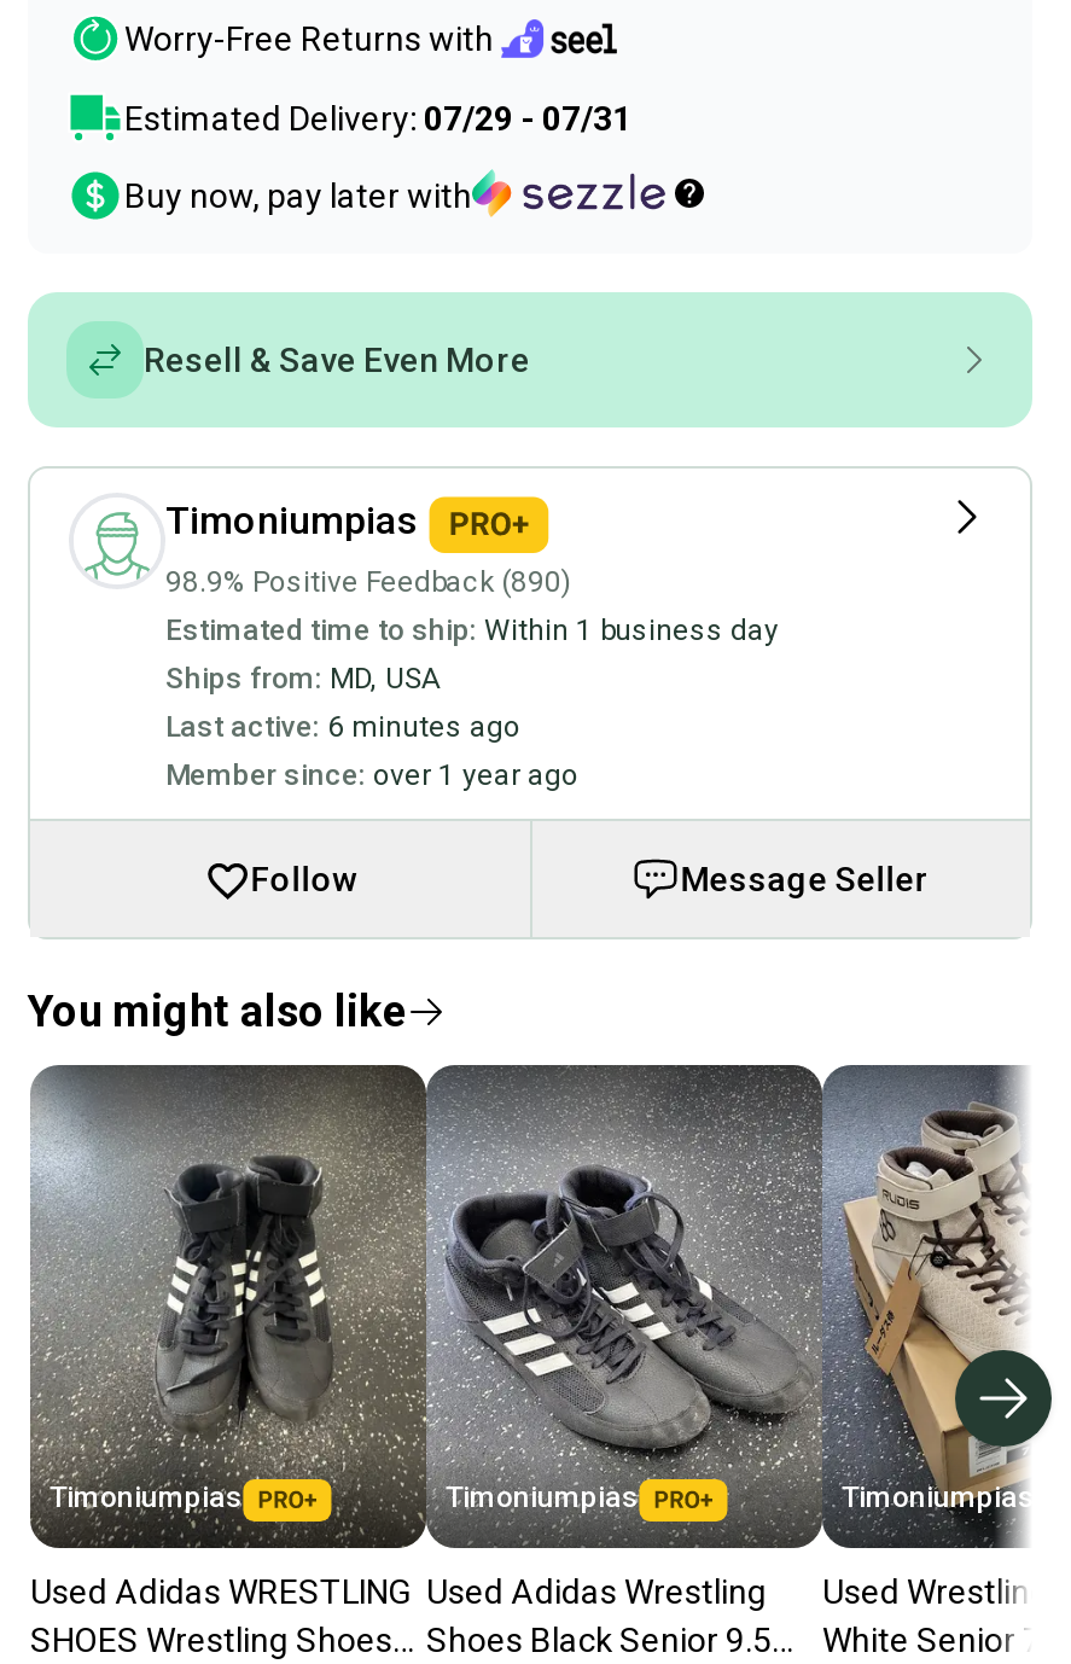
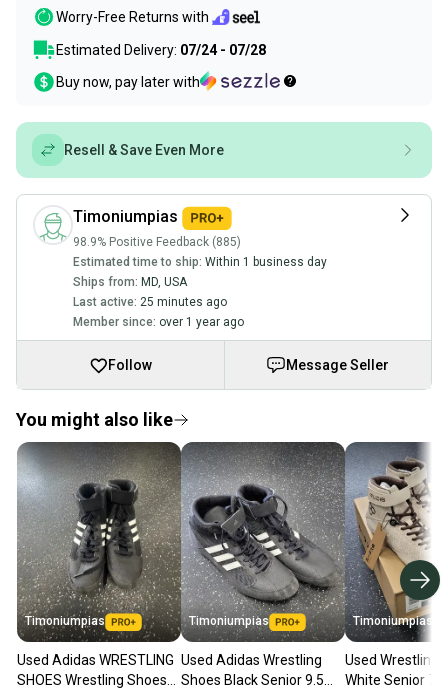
[124,99,631,138] Estimated Delivery: 07/29 - 07/31 -> [56,42,266,58] Estimated Delivery: 07/24 - 07/28
[165,565,571,598] 98.9% Positive Feedback (890) -> [73,235,241,249] 98.9% Positive Feedback (885)
[165,710,520,743] Last active: 6 minutes ago -> [73,295,227,309] Last active: 25 minutes ago

